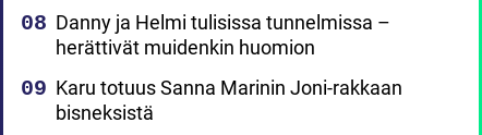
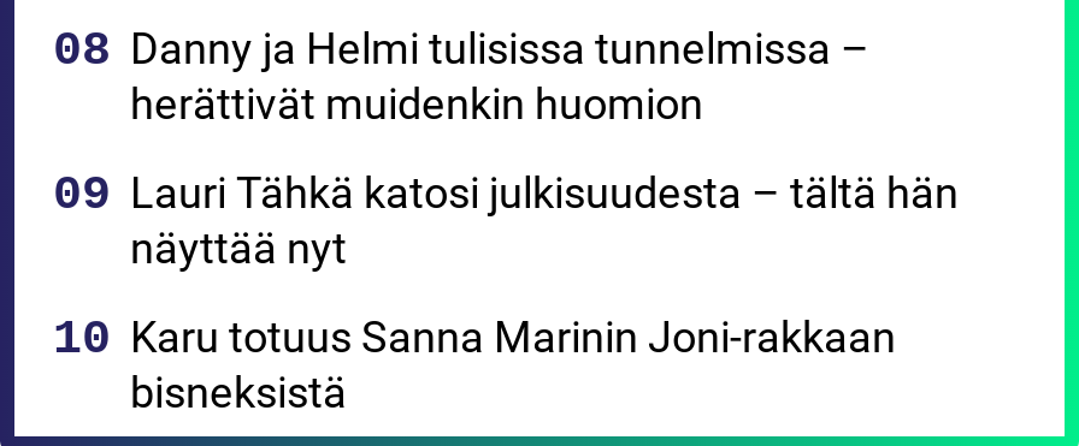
none -> [130,166,959,272] Lauri Tähkä katosi julkisuudesta – tältä hän | näyttää nyt

